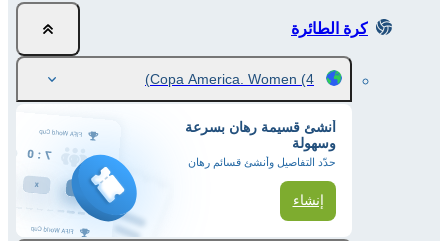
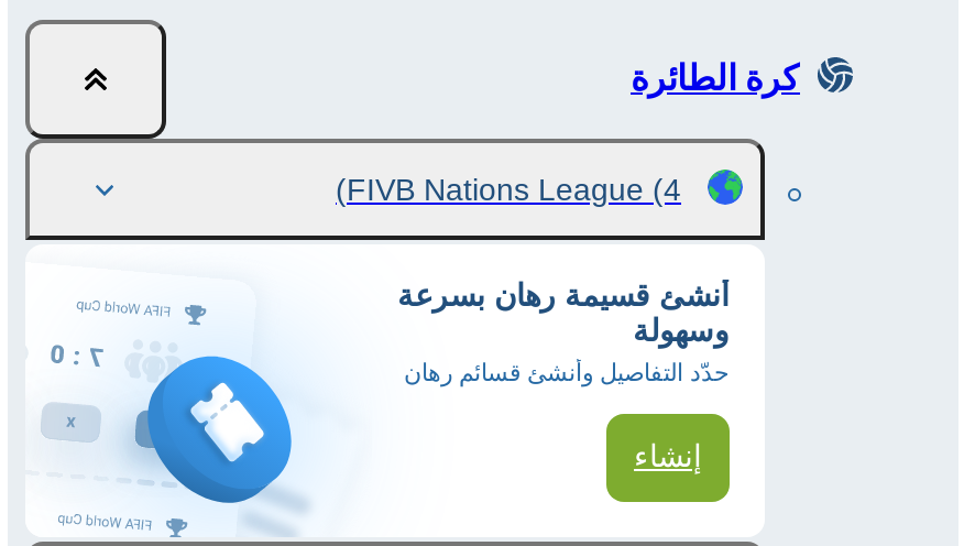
[150,71,314,87] Copa America. Women (4) -> [347,172,681,207] FIVB Nations League (4)

